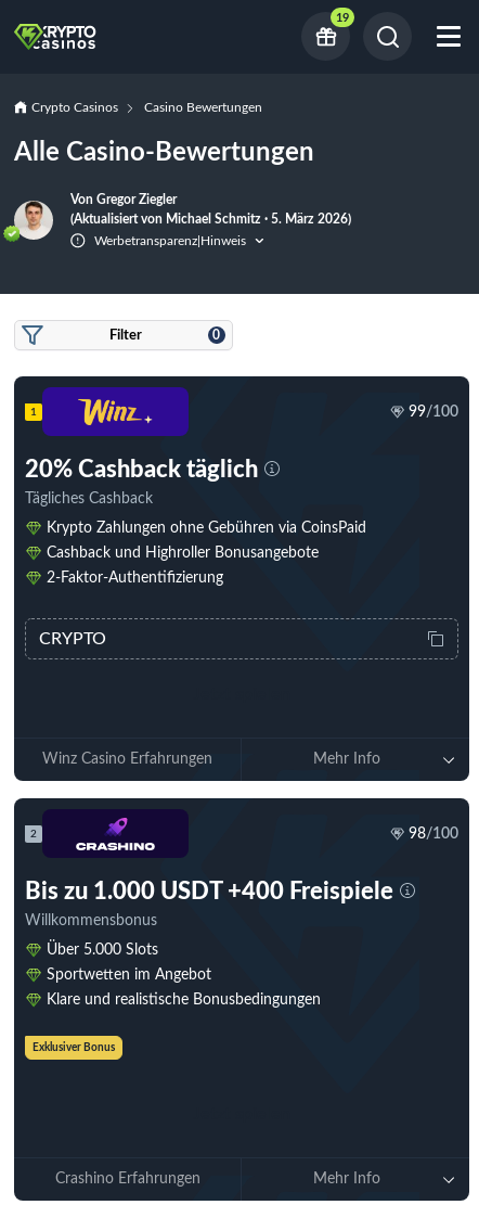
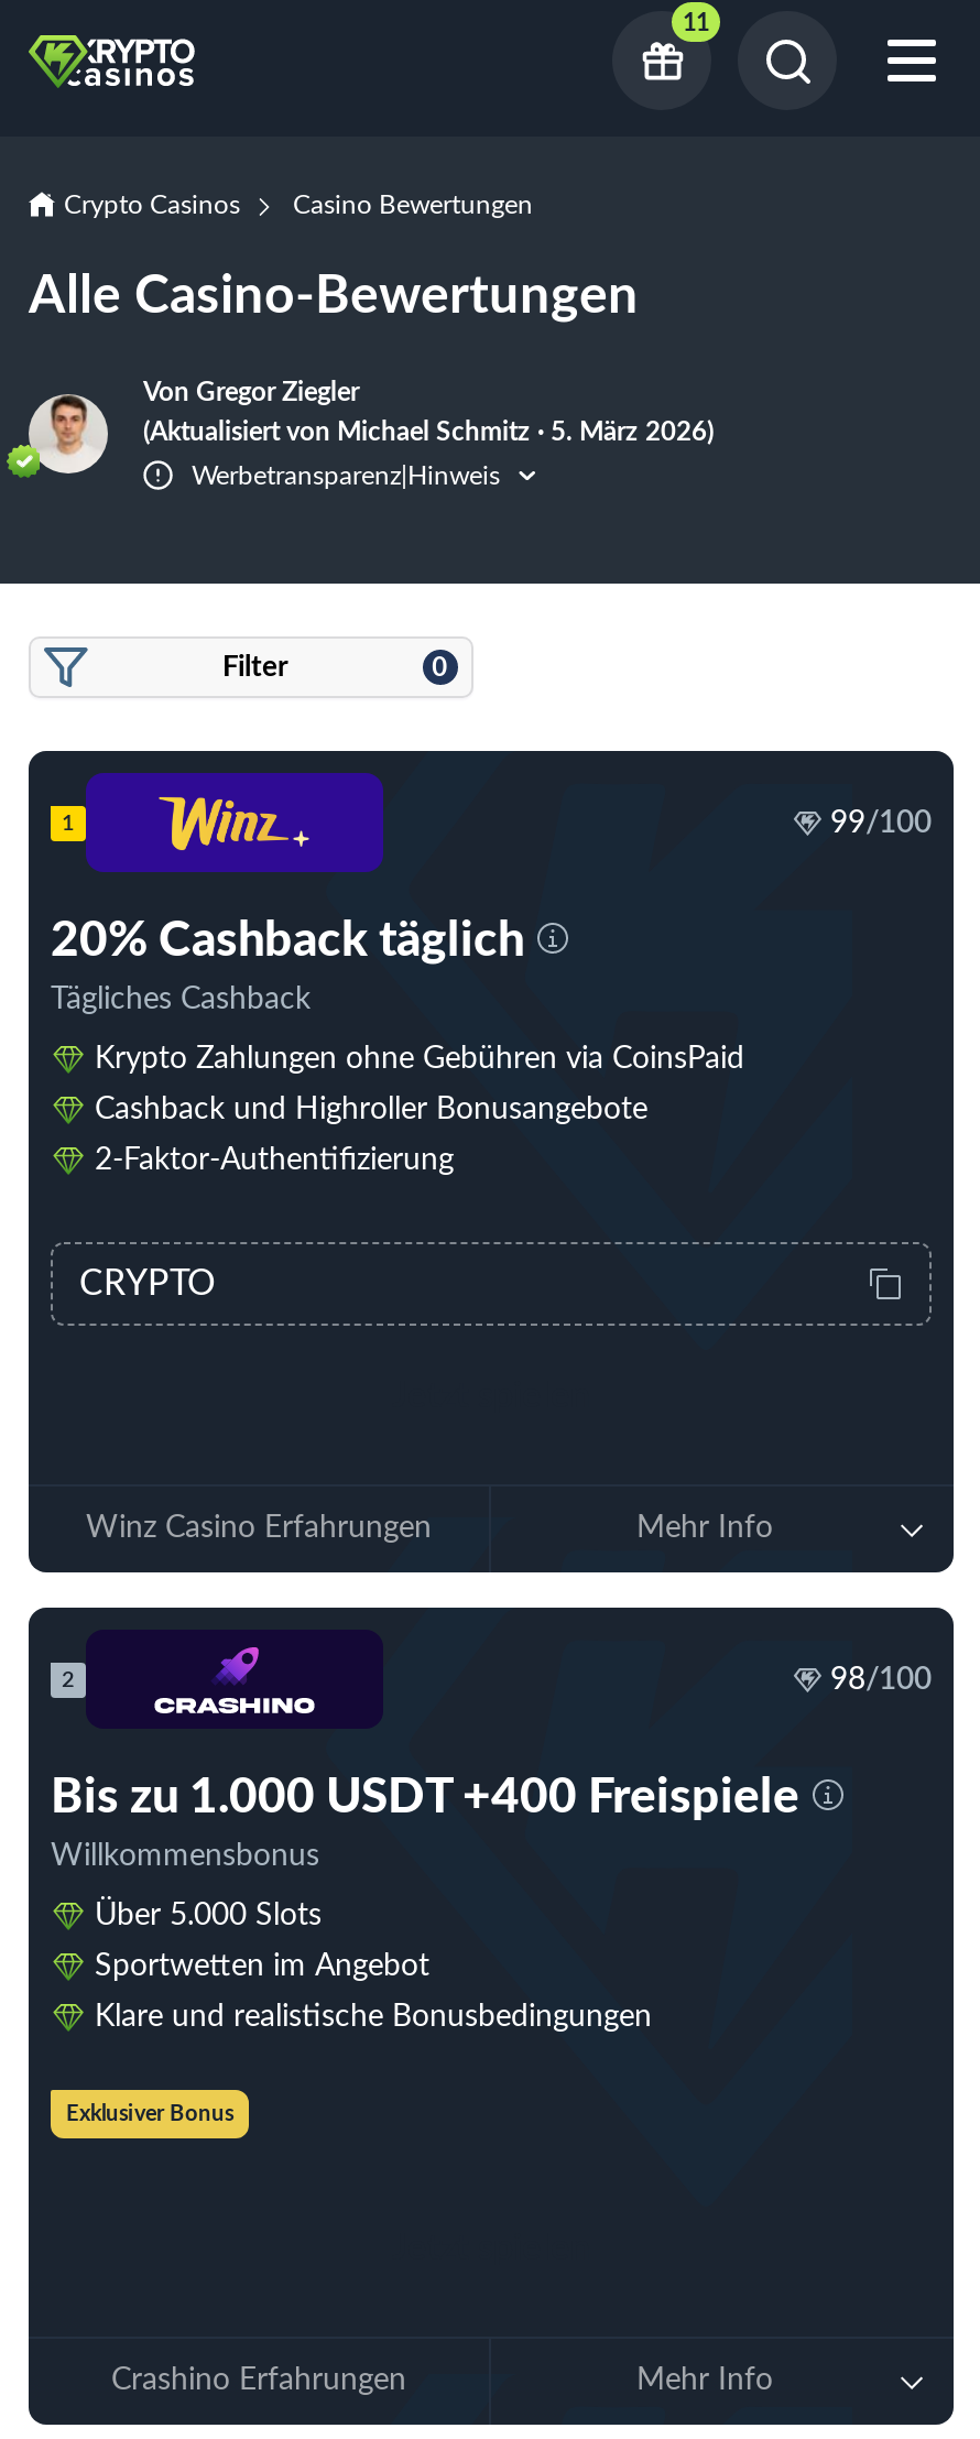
[336,11,349,23] 19 -> [683,10,709,34] 11

